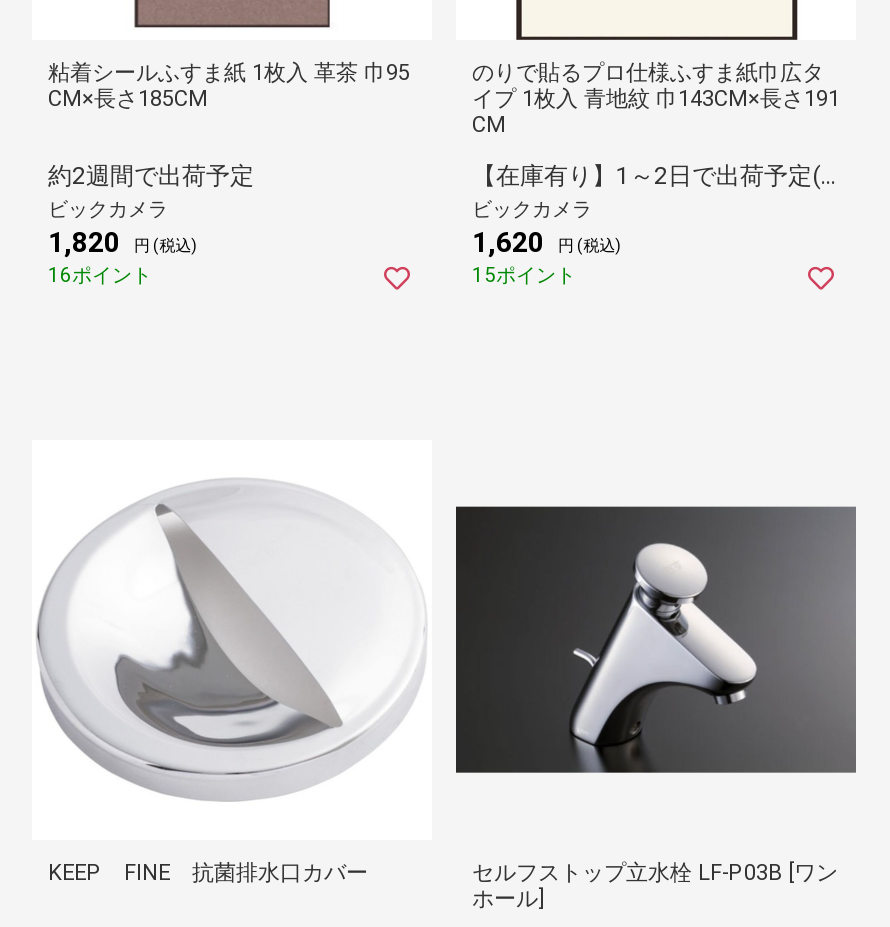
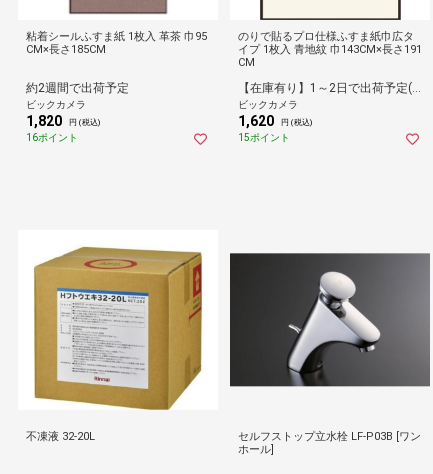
[34,478,424,885] [image] | KEEP FINE 抗菌排水口カバー -> [20,240,213,443] [image] | 不凍液 32-20L

